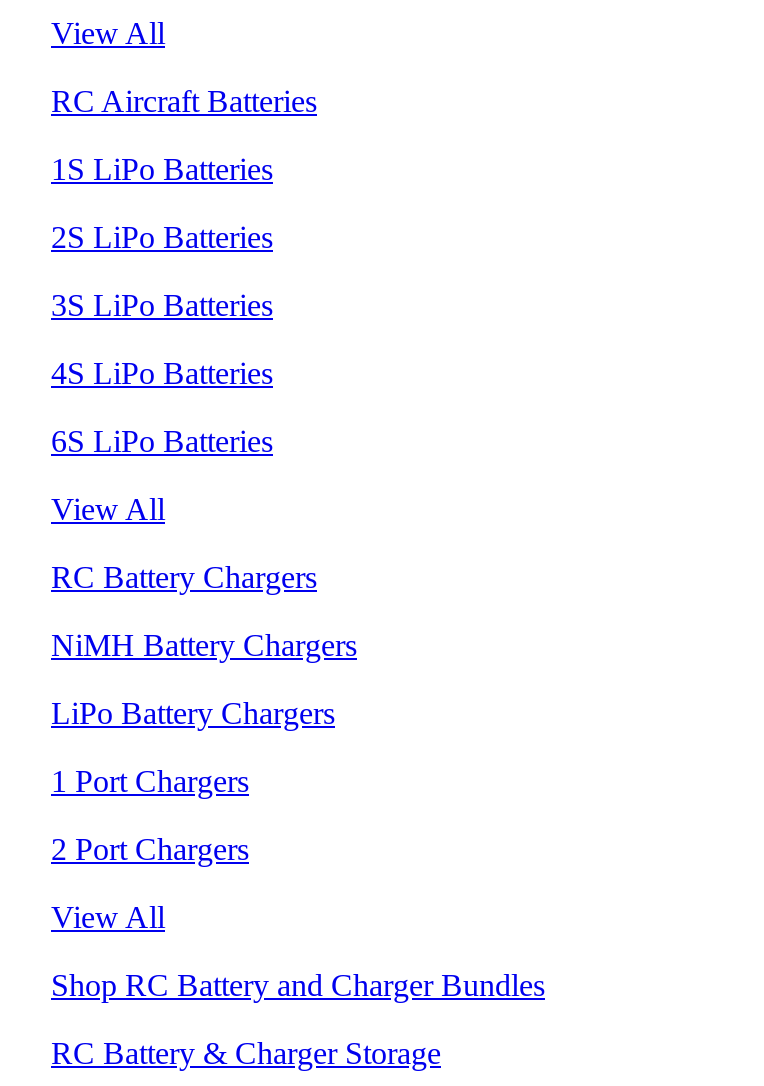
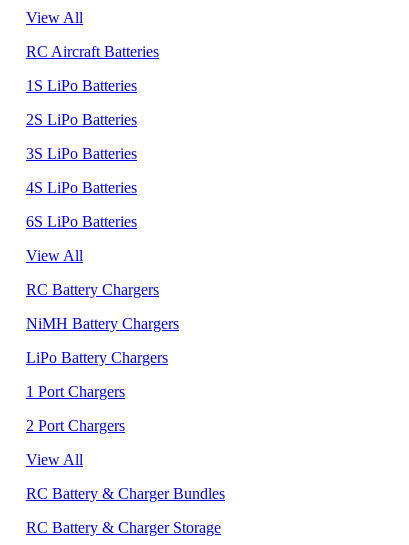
[51,968,545,1002] Shop RC Battery and Charger Bundles -> [26,485,225,502] RC Battery & Charger Bundles

